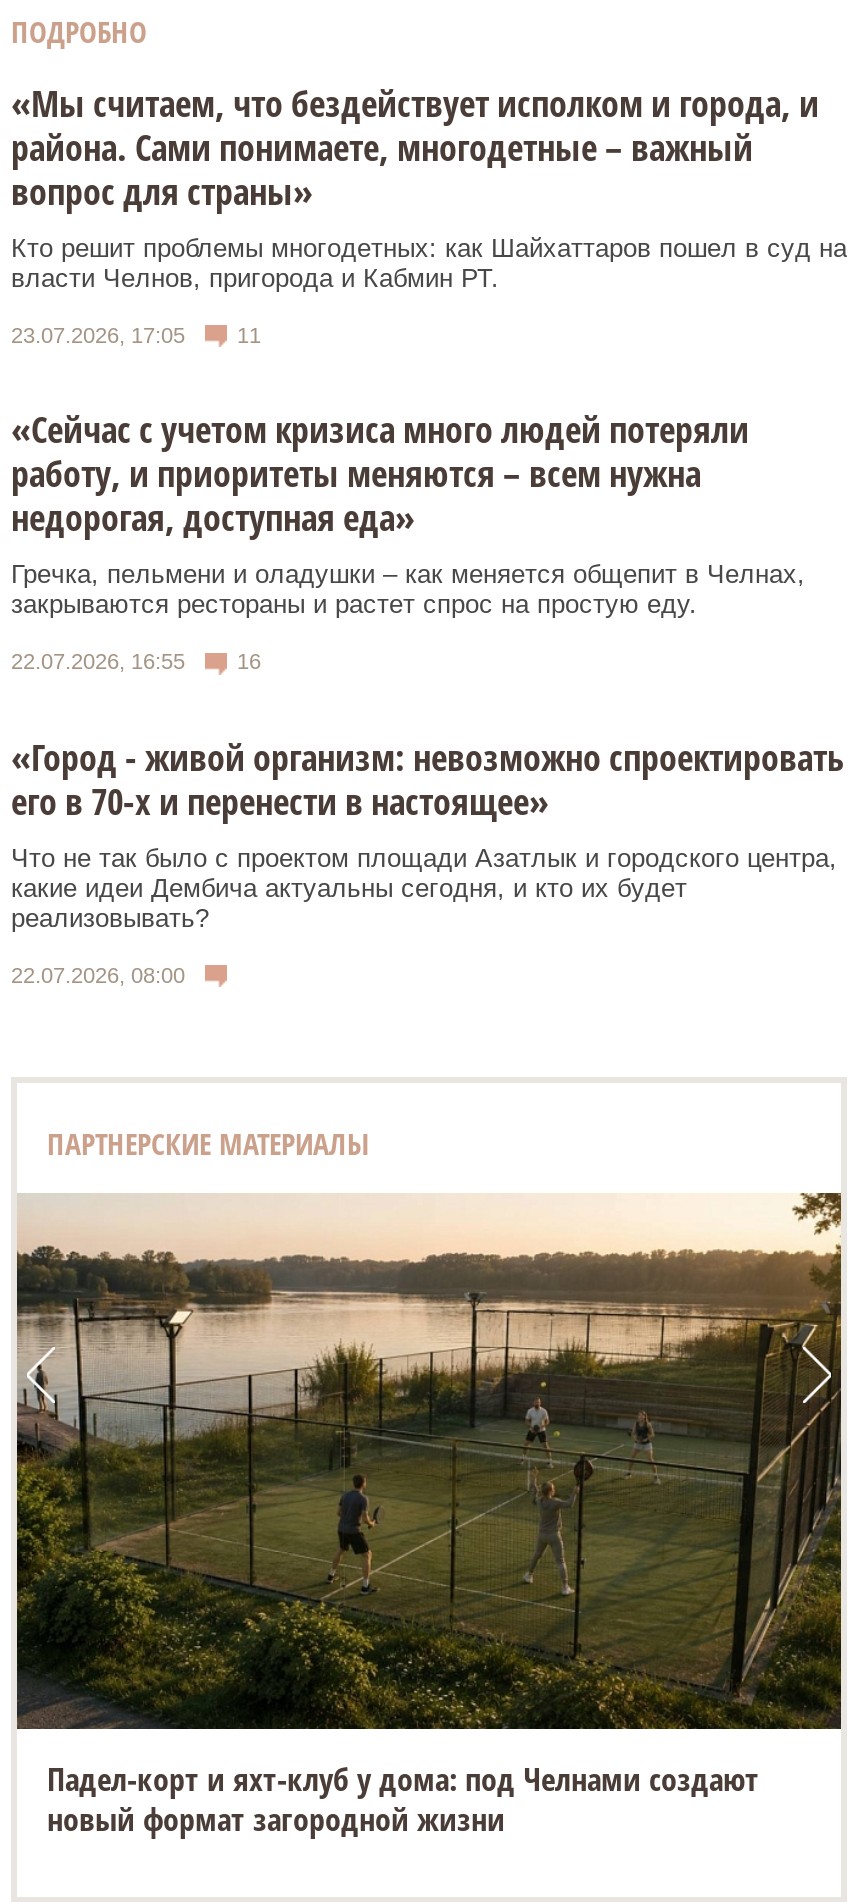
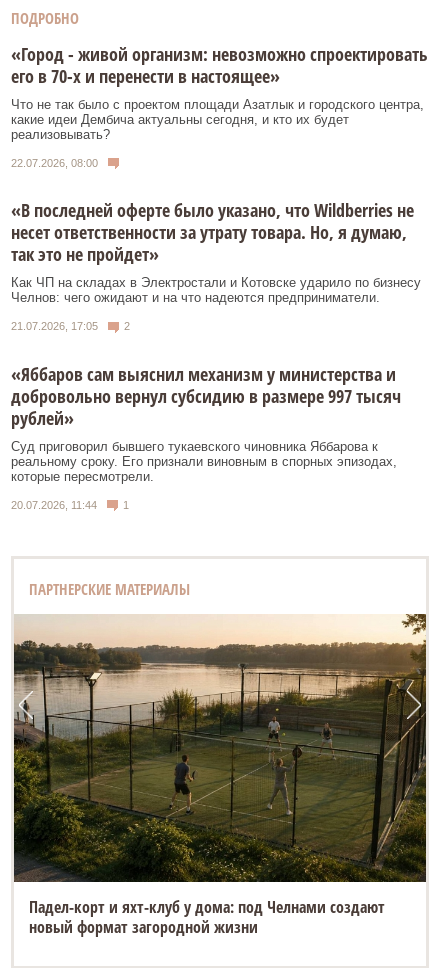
[11,78,847,674] «Мы считаем, что бездействует исполком и города, и | района. Сами понимаете, многодетные – важный | вопрос для страны» | Кто решит проблемы многодетных: как Шайхаттаров пошел в суд на | власти Челнов, пригорода и Кабмин РТ. | 23.07.2026, 17:05 | 11 | «Сейчас с учетом кризиса много людей потеряли | работу, и приоритеты меняются – всем нужна | недорогая, доступная еда» | Гречка, пельмени и оладушки – как меняется общепит в Челнах, | закрываются рестораны и растет спрос на простую еду. | 22.07.2026, 16:55 | 16 -> none
moved [11,733,845,987] -> [11,42,428,169]: «Город - живой организм: невозможно спроектировать | его в 70-х и перенести в настоящее» | Что не так было с проектом площади Азатлык и городского центра, | какие идеи Дембича актуальны сегодня, и кто их будет | реализовывать? | 22.07.2026, 08:00
none -> [11,198,421,511] «В последней оферте было указано, что Wildberries не | несет ответственности за утрату товара. Но, я думаю, | так это не пройдет» | Как ЧП на складах в Электростали и Котовске ударило по бизнесу | Челнов: чего ожидают и на что надеются предприниматели. | 21.07.2026, 17:05 | 2 | «Яббаров сам выяснил механизм у министерства и | добровольно вернул субсидию в размере 997 тысяч | рублей» | Суд приговорил бывшего тукаевского чиновника Яббарова к | реальному сроку. Его признали виновным в спорных эпизодах, | которые пересмотрели. | 20.07.2026, 11:44 | 1

